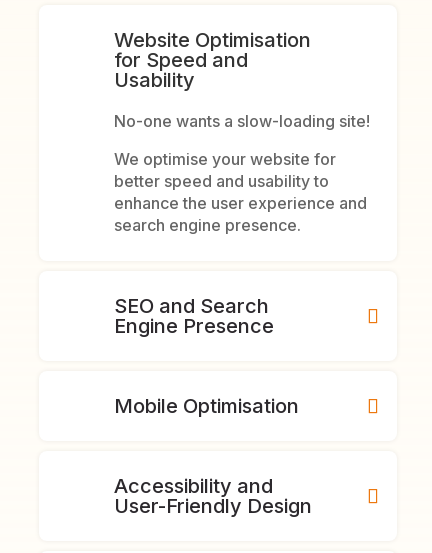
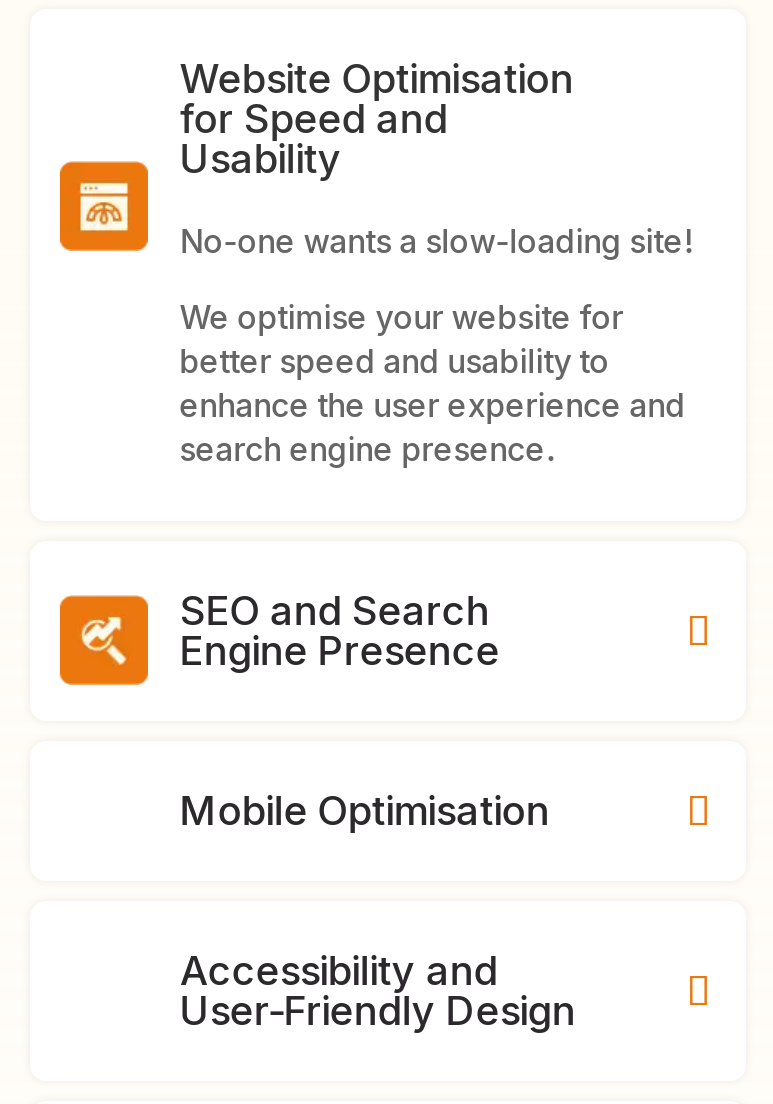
none -> [58,158,150,254] [image]
none -> [58,592,150,688] [image]

